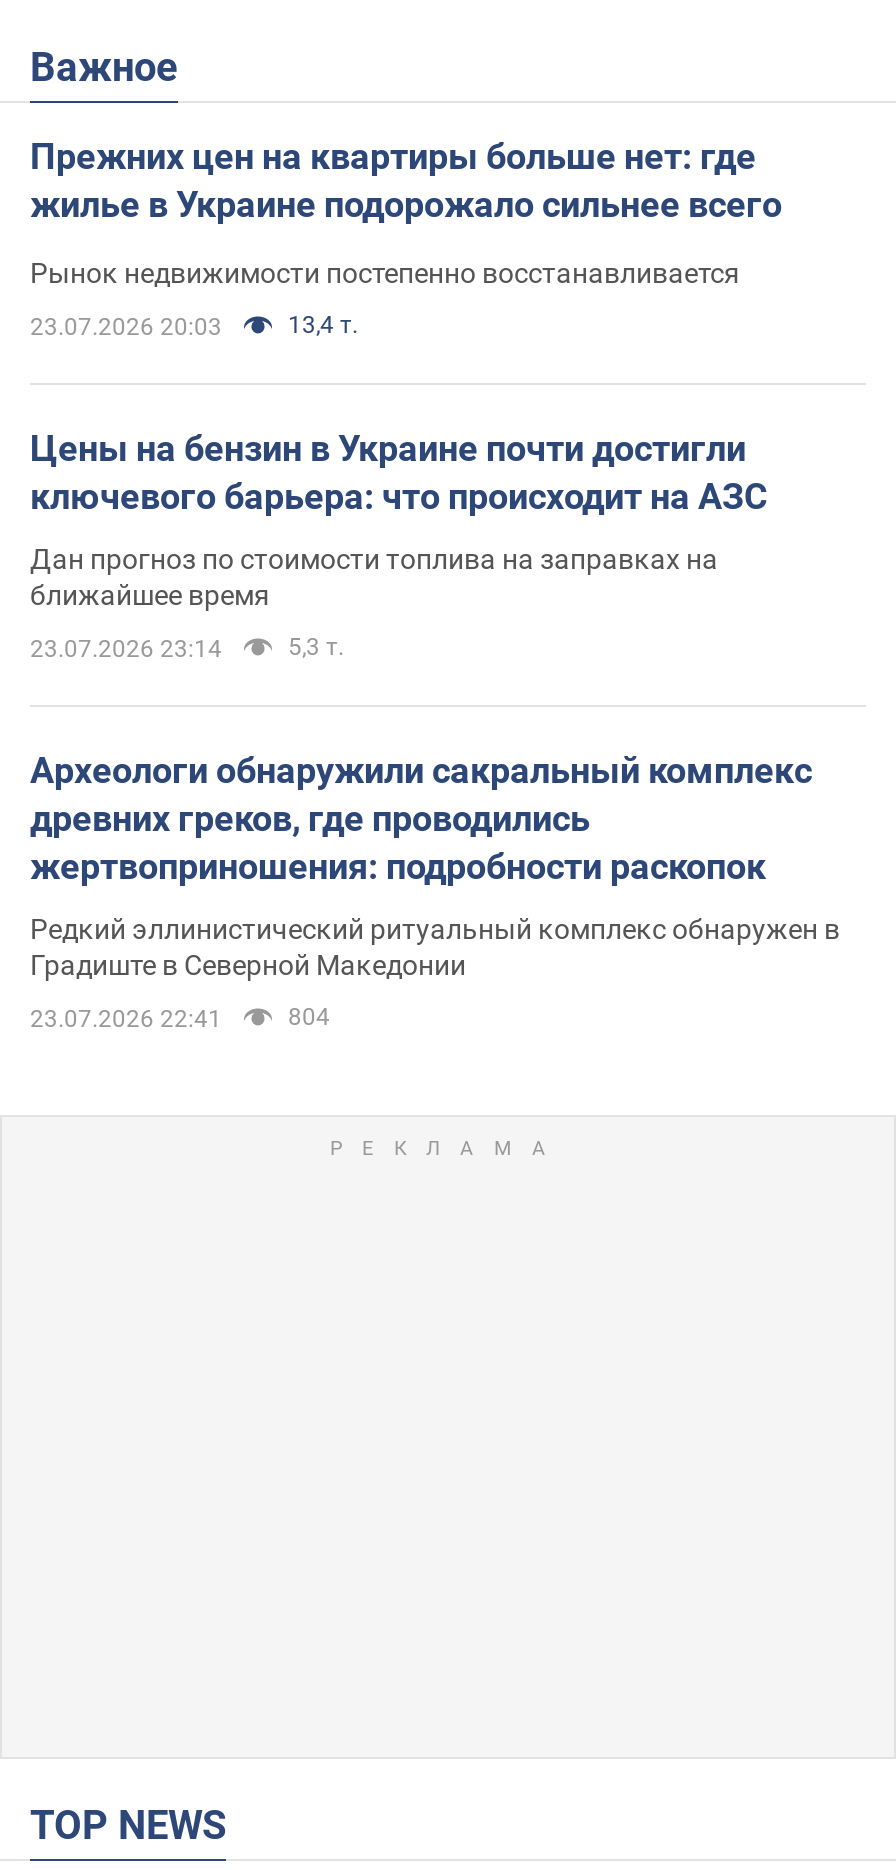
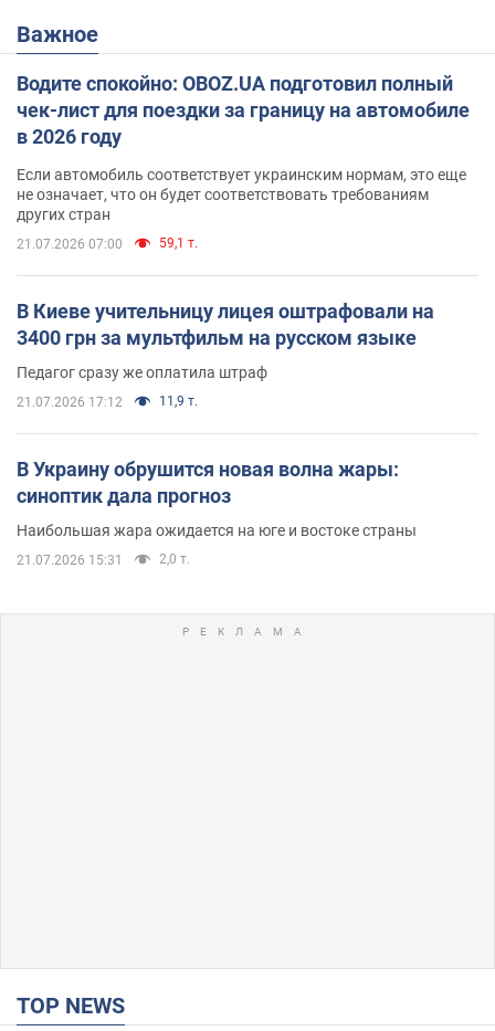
[30,134,782,224] Прежних цен на квартиры больше нет: где | жилье в Украине подорожало сильнее всего -> [17,71,470,148] Водите спокойно: OBOZ.UA подготовил полный | чек-лист для поездки за границу на автомобиле | в 2026 году
[30,256,740,288] Рынок недвижимости постепенно восстанавливается -> [17,165,466,223] Если автомобиль соответствует украинским нормам, это еще | не означает, что он будет соответствовать требованиям | других стран
[30,310,358,340] 23.07.2026 20:03 | 13,4 т. -> [17,235,198,252] 21.07.2026 07:00 | 59,1 т.
[30,426,768,516] Цены на бензин в Украине почти достигли | ключевого барьера: что происходит на АЗС -> [17,299,434,349] В Киеве учительницу лицея оштрафовали на | 3400 грн за мультфильм на русском языке
[30,542,718,610] Дан прогноз по стоимости топлива на заправках на | ближайшее время -> [17,363,267,381] Педагог сразу же оплатила штраф
[30,632,344,662] 23.07.2026 23:14 | 5,3 т. -> [17,393,198,410] 21.07.2026 17:12 | 11,9 т.
[30,748,812,886] Археологи обнаружили сакральный комплекс | древних греков, где проводились | жертвоприношения: подробности раскопок -> [17,457,399,507] В Украину обрушится новая волна жары: | синоптик дала прогноз
[30,912,840,980] Редкий эллинистический ритуальный комплекс обнаружен в | Градиште в Северной Македонии -> [17,521,417,539] Наибольшая жара ожидается на юге и востоке страны
[30,1002,330,1032] 23.07.2026 22:41 | 804 -> [17,551,190,568] 21.07.2026 15:31 | 2,0 т.

